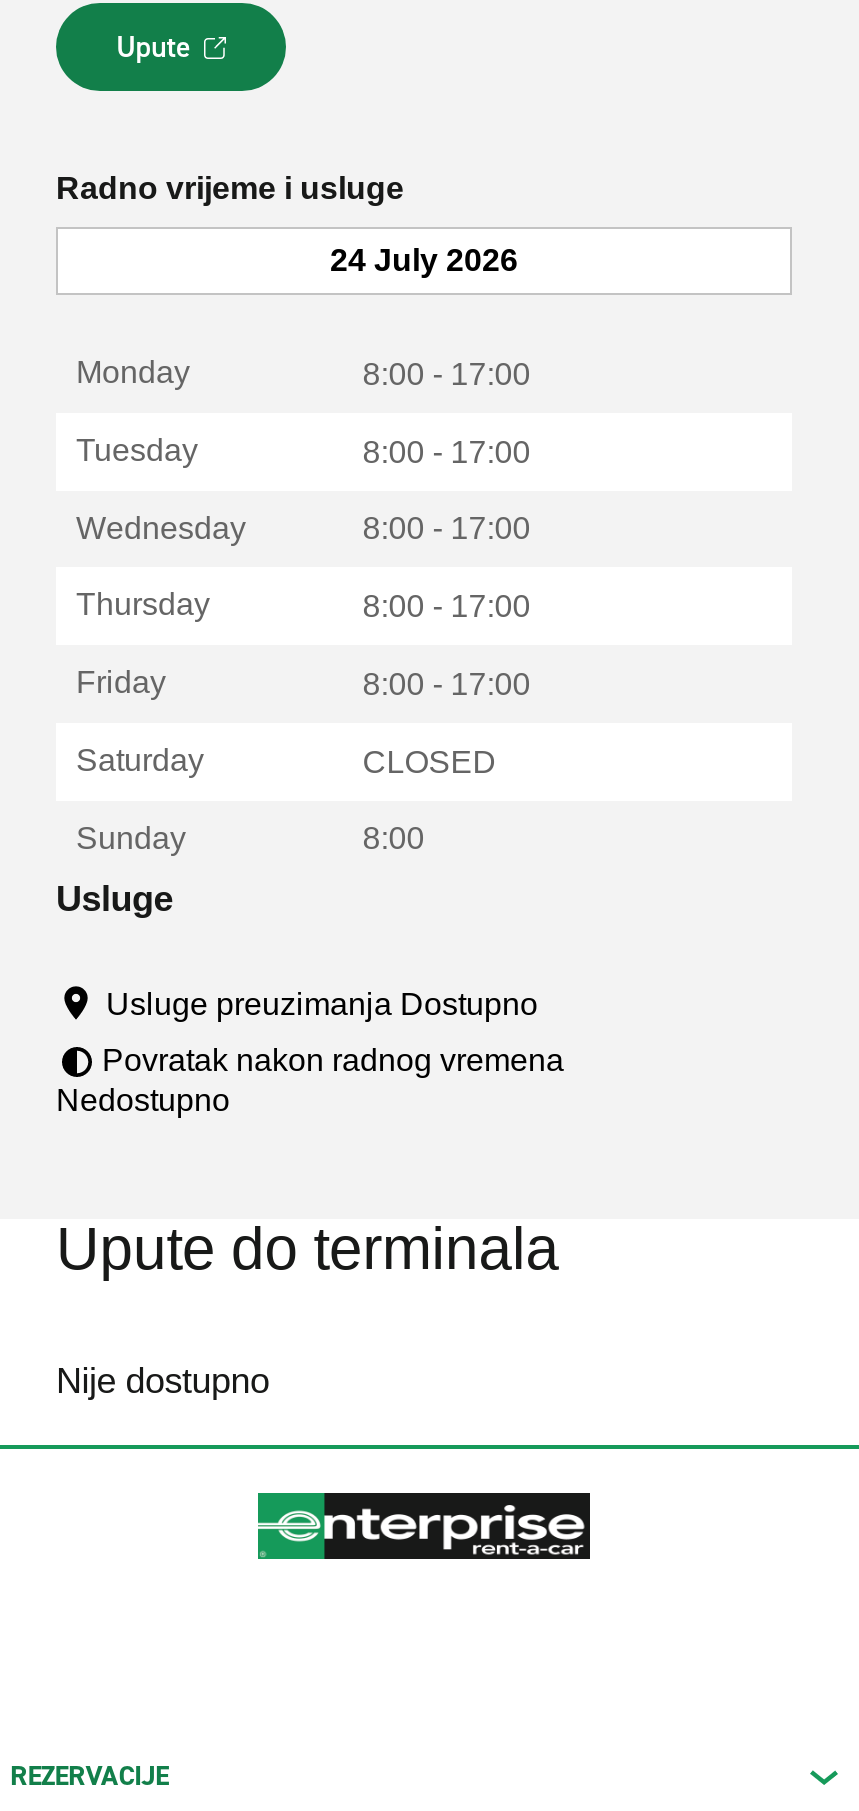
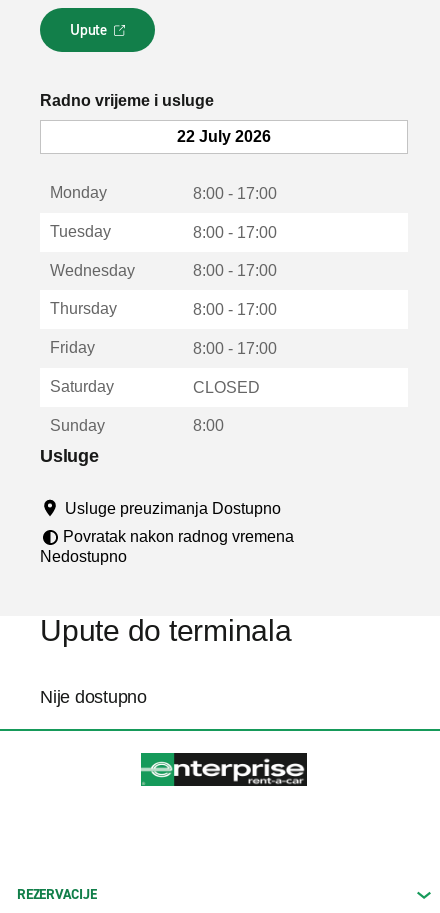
[330,243,518,277] 24 July 2026 -> [177,128,271,145] 22 July 2026

